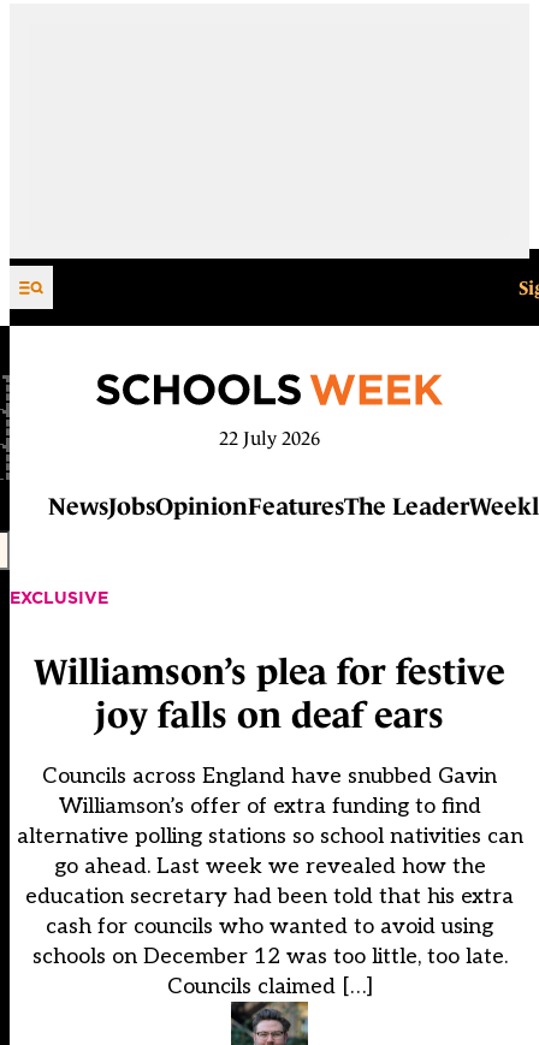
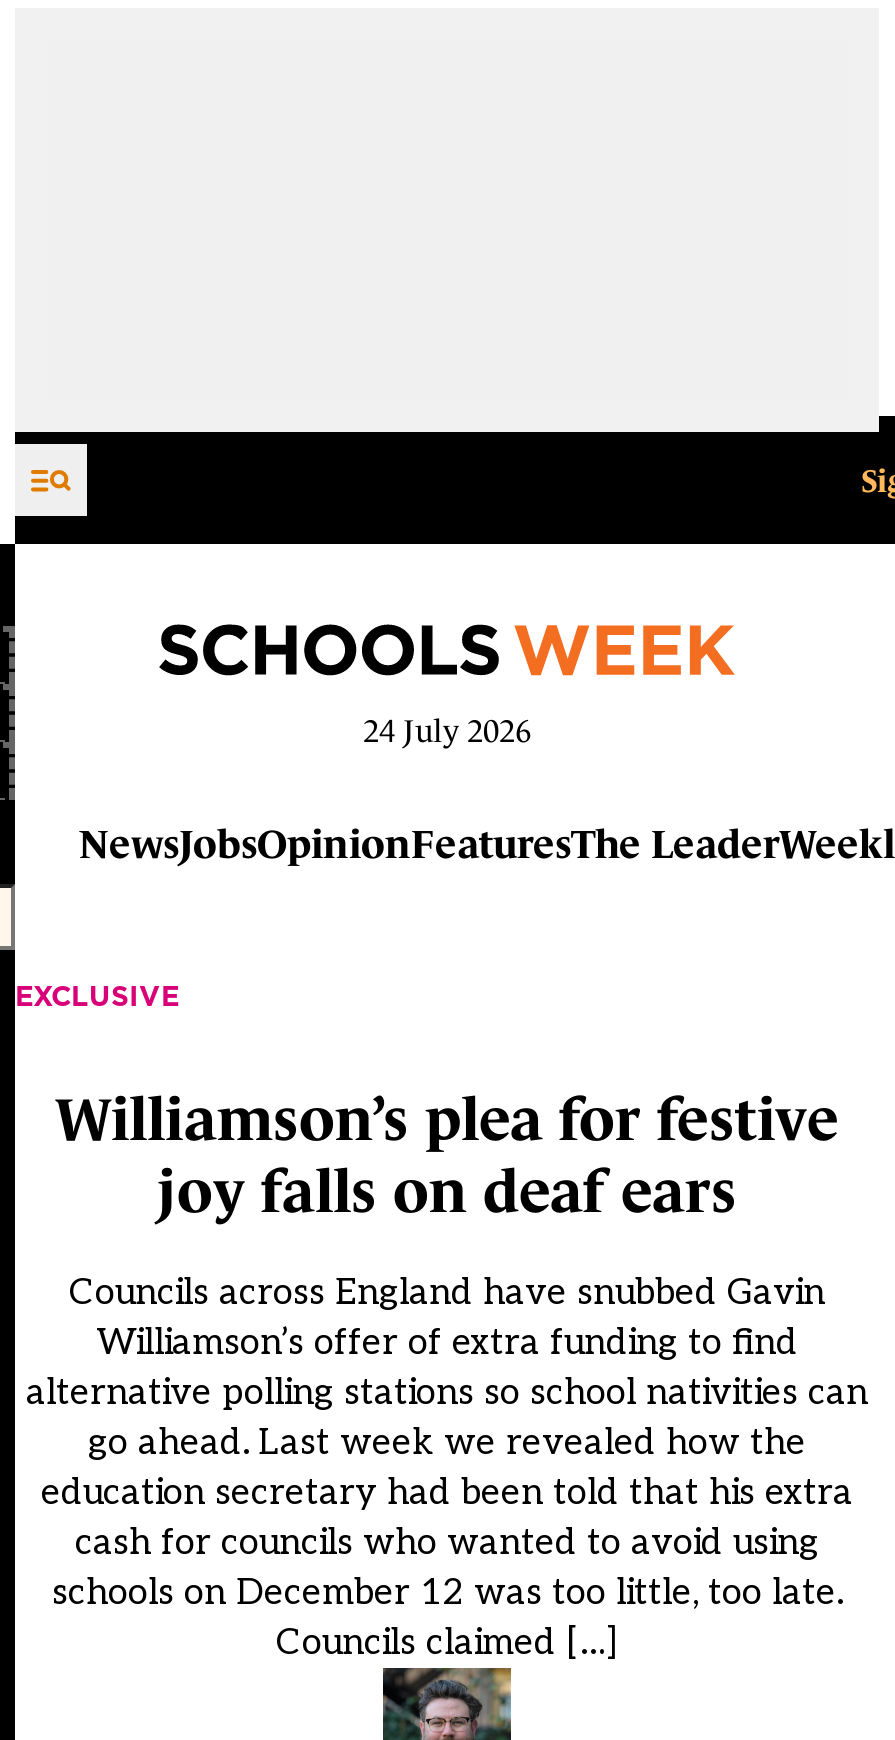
[219,428,320,449] 22 July 2026 -> [363,714,531,748] 24 July 2026

